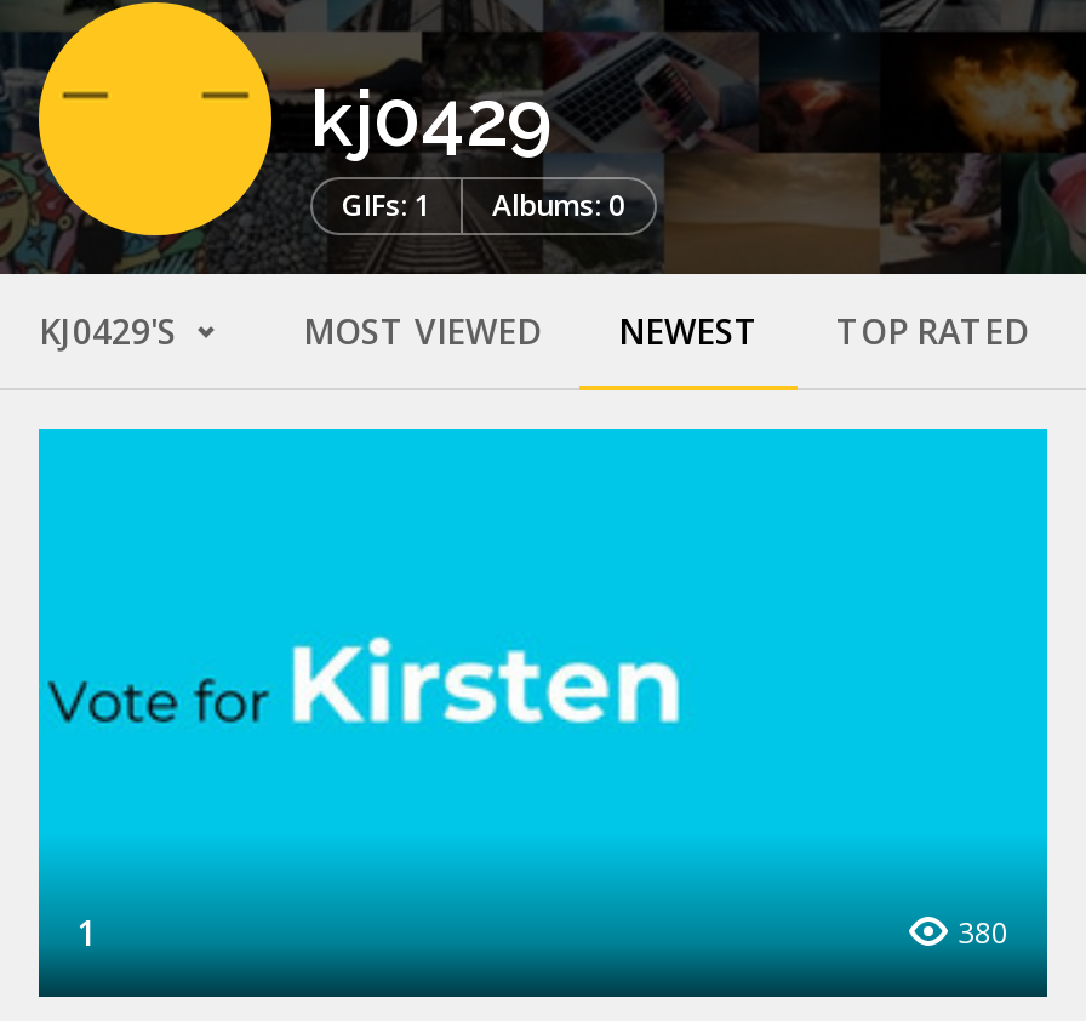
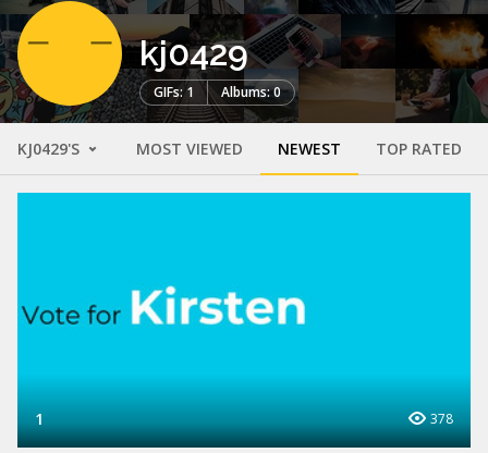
[950,912,1008,953] 380 -> [427,409,453,428] 378

